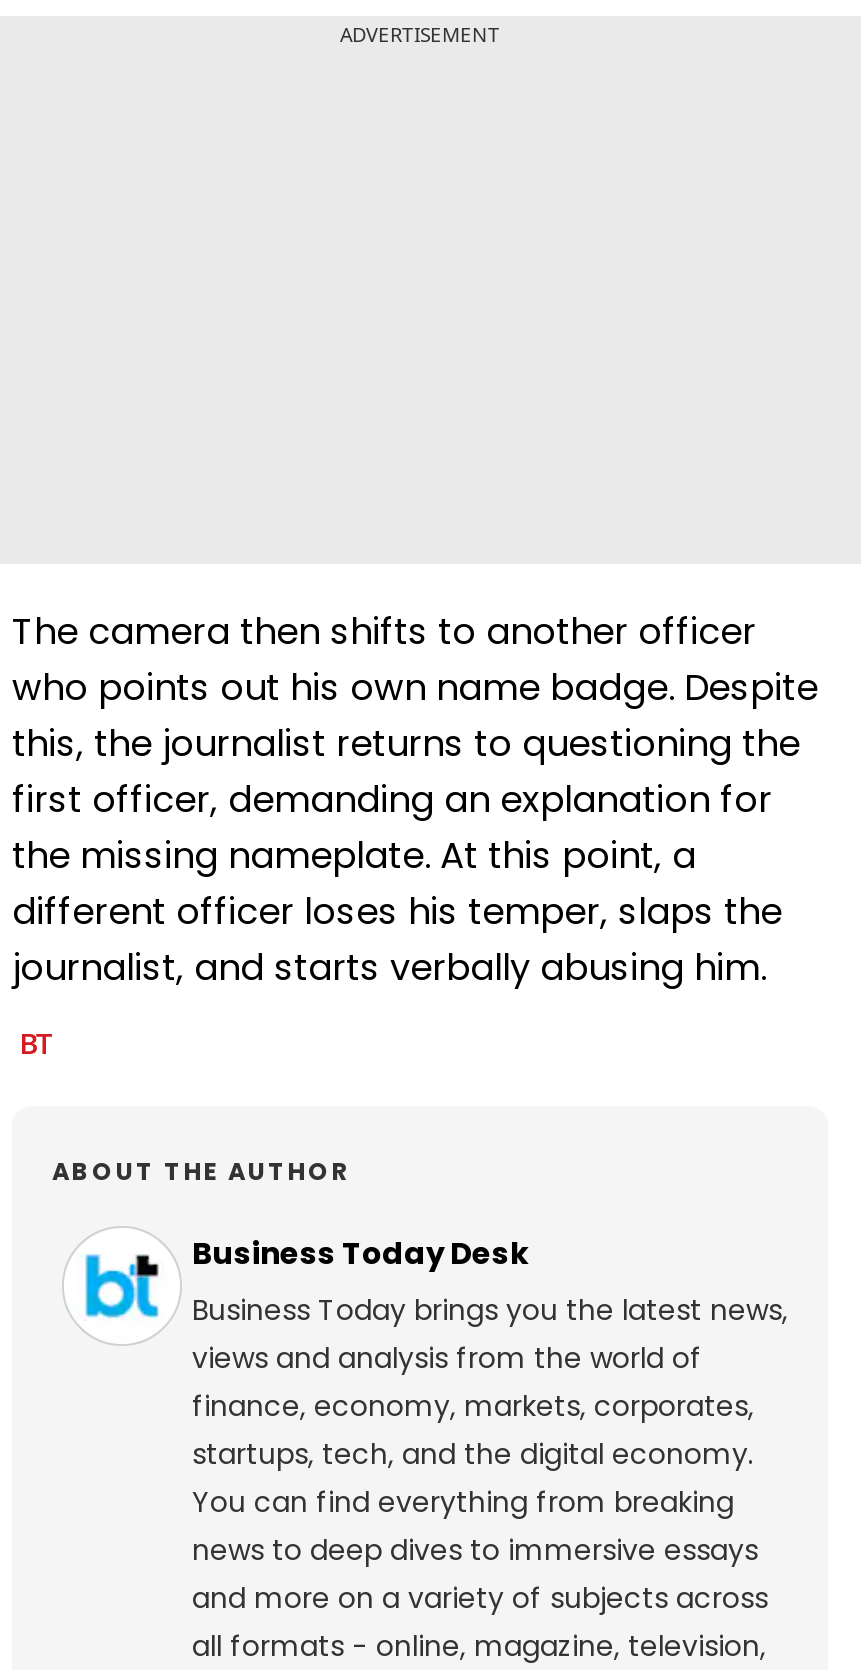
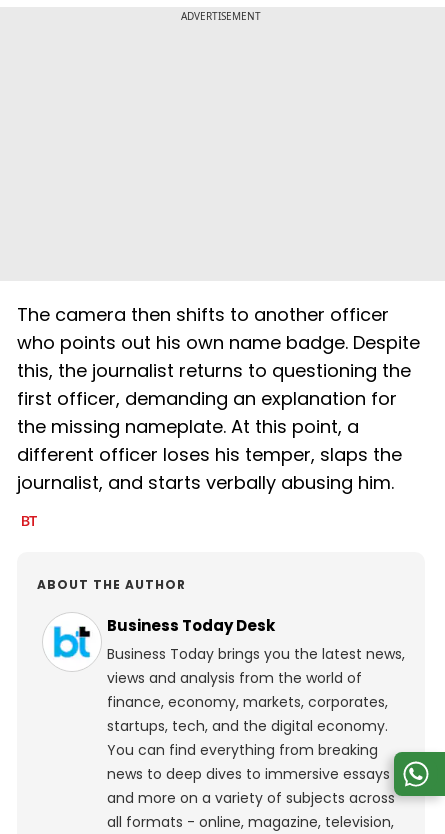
none -> [390,751,442,801] [image]

